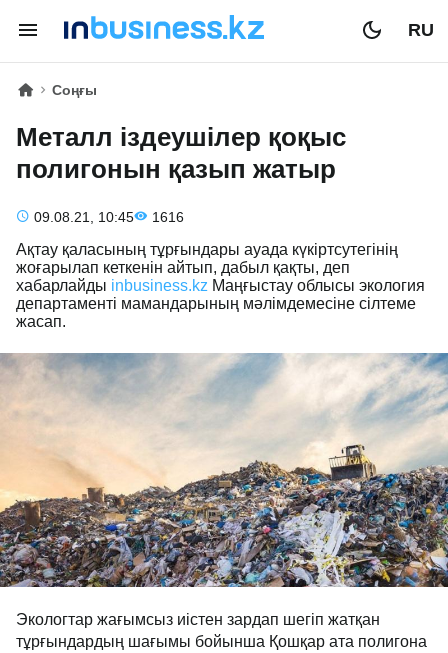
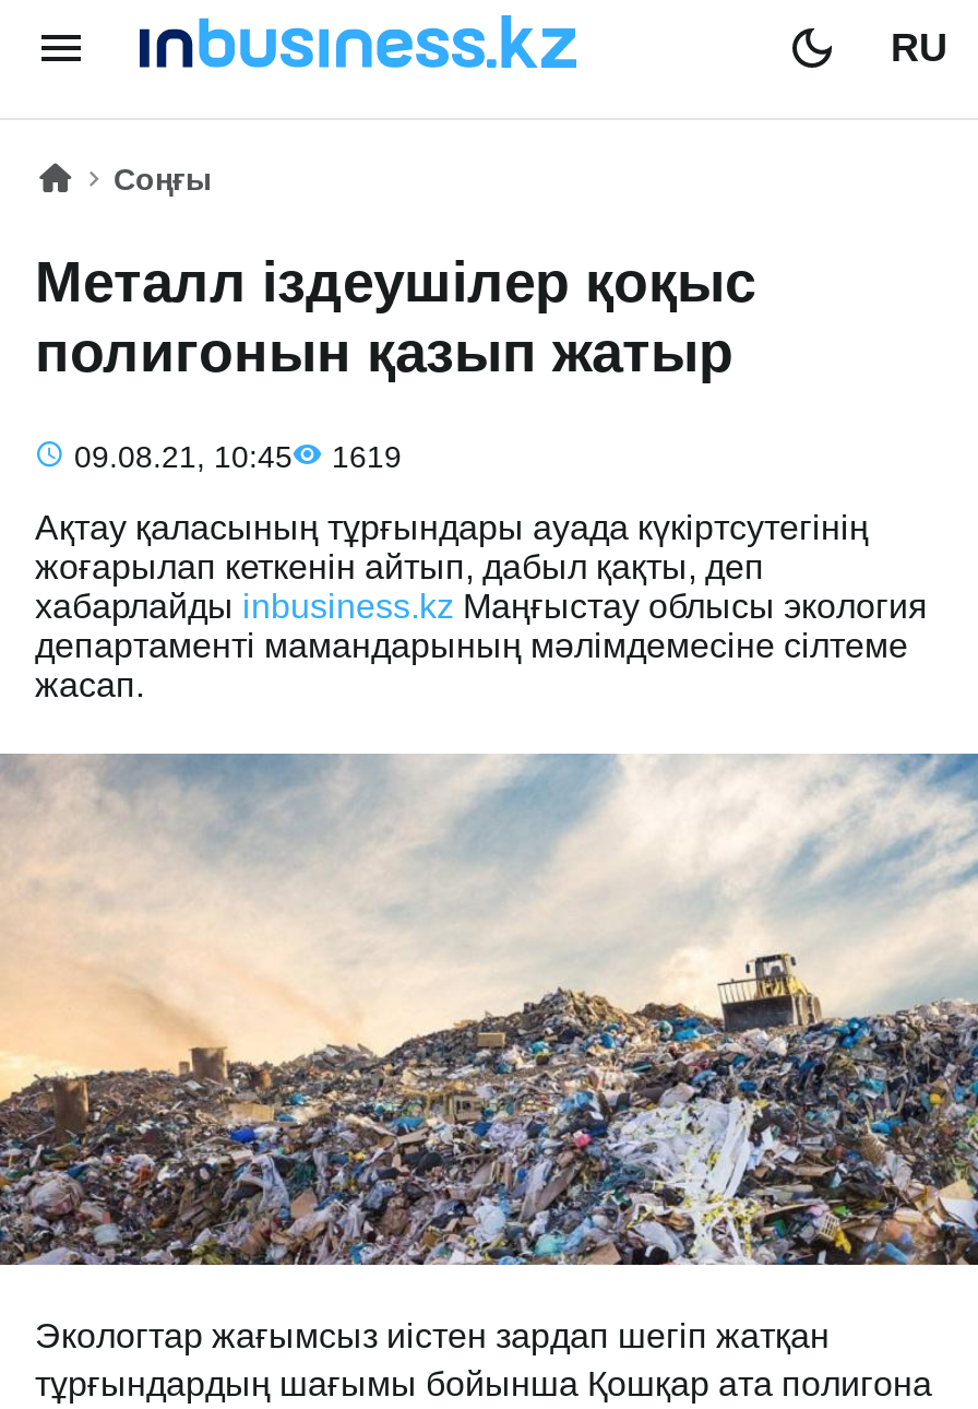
[34,209,184,225] 09.08.21, 10:45 1616 -> [74,439,402,474] 09.08.21, 10:45 1619

